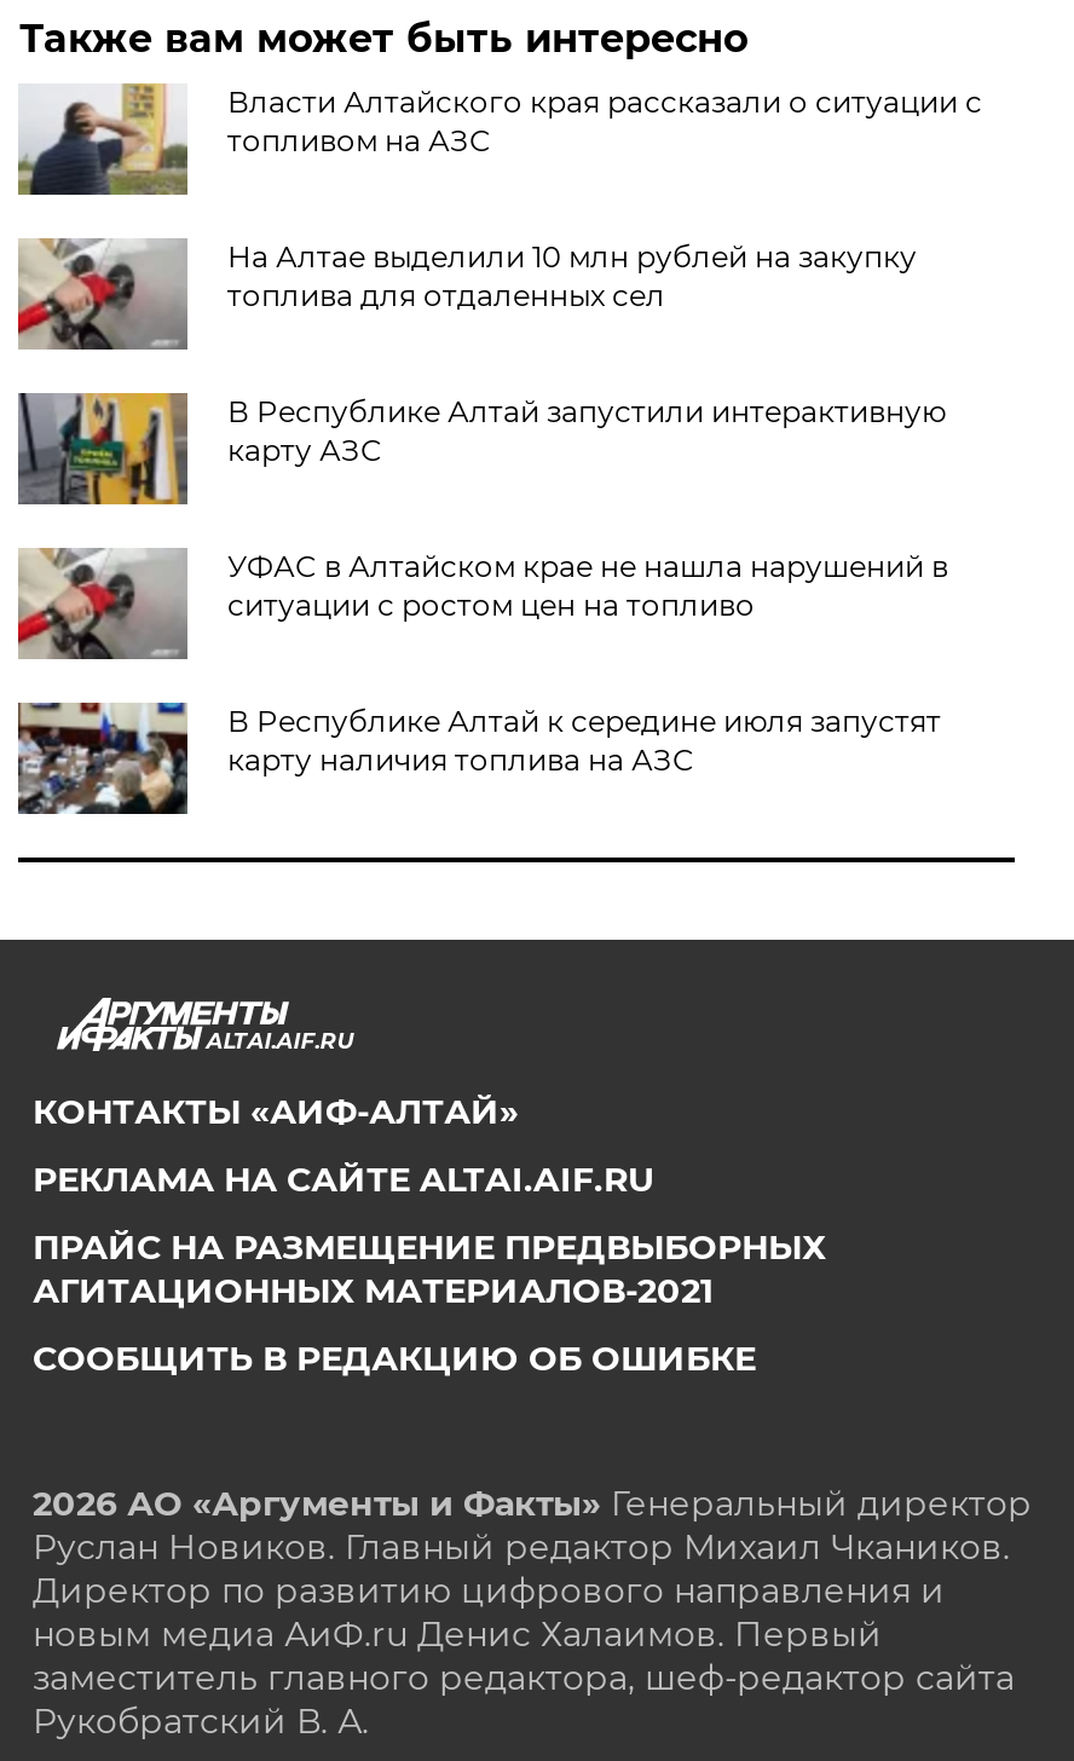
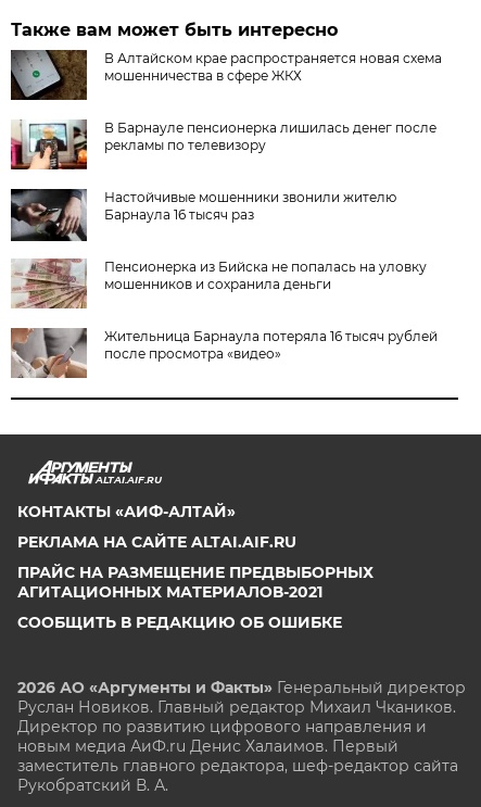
[16,81,982,197] [image] | Власти Алтайского края рассказали о ситуации с | топливом на АЗС -> [10,49,442,101] [image] | В Алтайском крае распространяется новая схема | мошенничества в сфере ЖКХ
[18,236,917,352] [image] | На Алтае выделили 10 млн рублей на закупку | топлива для отдаленных сел -> [11,119,437,171] [image] | В Барнауле пенсионерка лишилась денег после | рекламы по телевизору
[16,391,946,509] [image] | В Республике Алтай запустили интерактивную | карту АЗС -> [11,188,397,242] [image] | Настойчивые мошенники звонили жителю | Барнаула 16 тысяч раз
[16,548,948,662] [image] | УФАС в Алтайском крае не нашла нарушений в | ситуации с ростом цен на топливо -> [11,259,427,310] [image] | Пенсионерка из Бийска не попалась на уловку | мошенников и сохранила деньги
[16,700,941,816] [image] | В Республике Алтай к середине июля запустят | карту наличия топлива на АЗС -> [10,327,438,379] [image] | Жительница Барнаула потеряла 16 тысяч рублей | после просмотра «видео»

